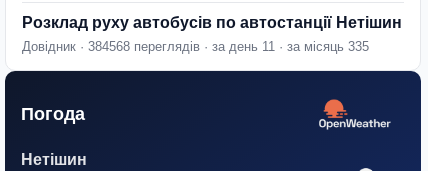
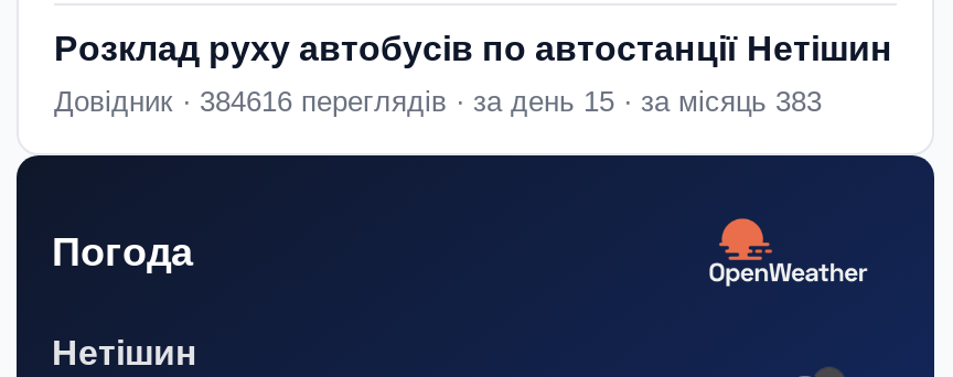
[22,39,369,54] Довідник · 384568 переглядів · за день 11 · за місяць 335 -> [54,85,822,118] Довідник · 384616 переглядів · за день 15 · за місяць 383

